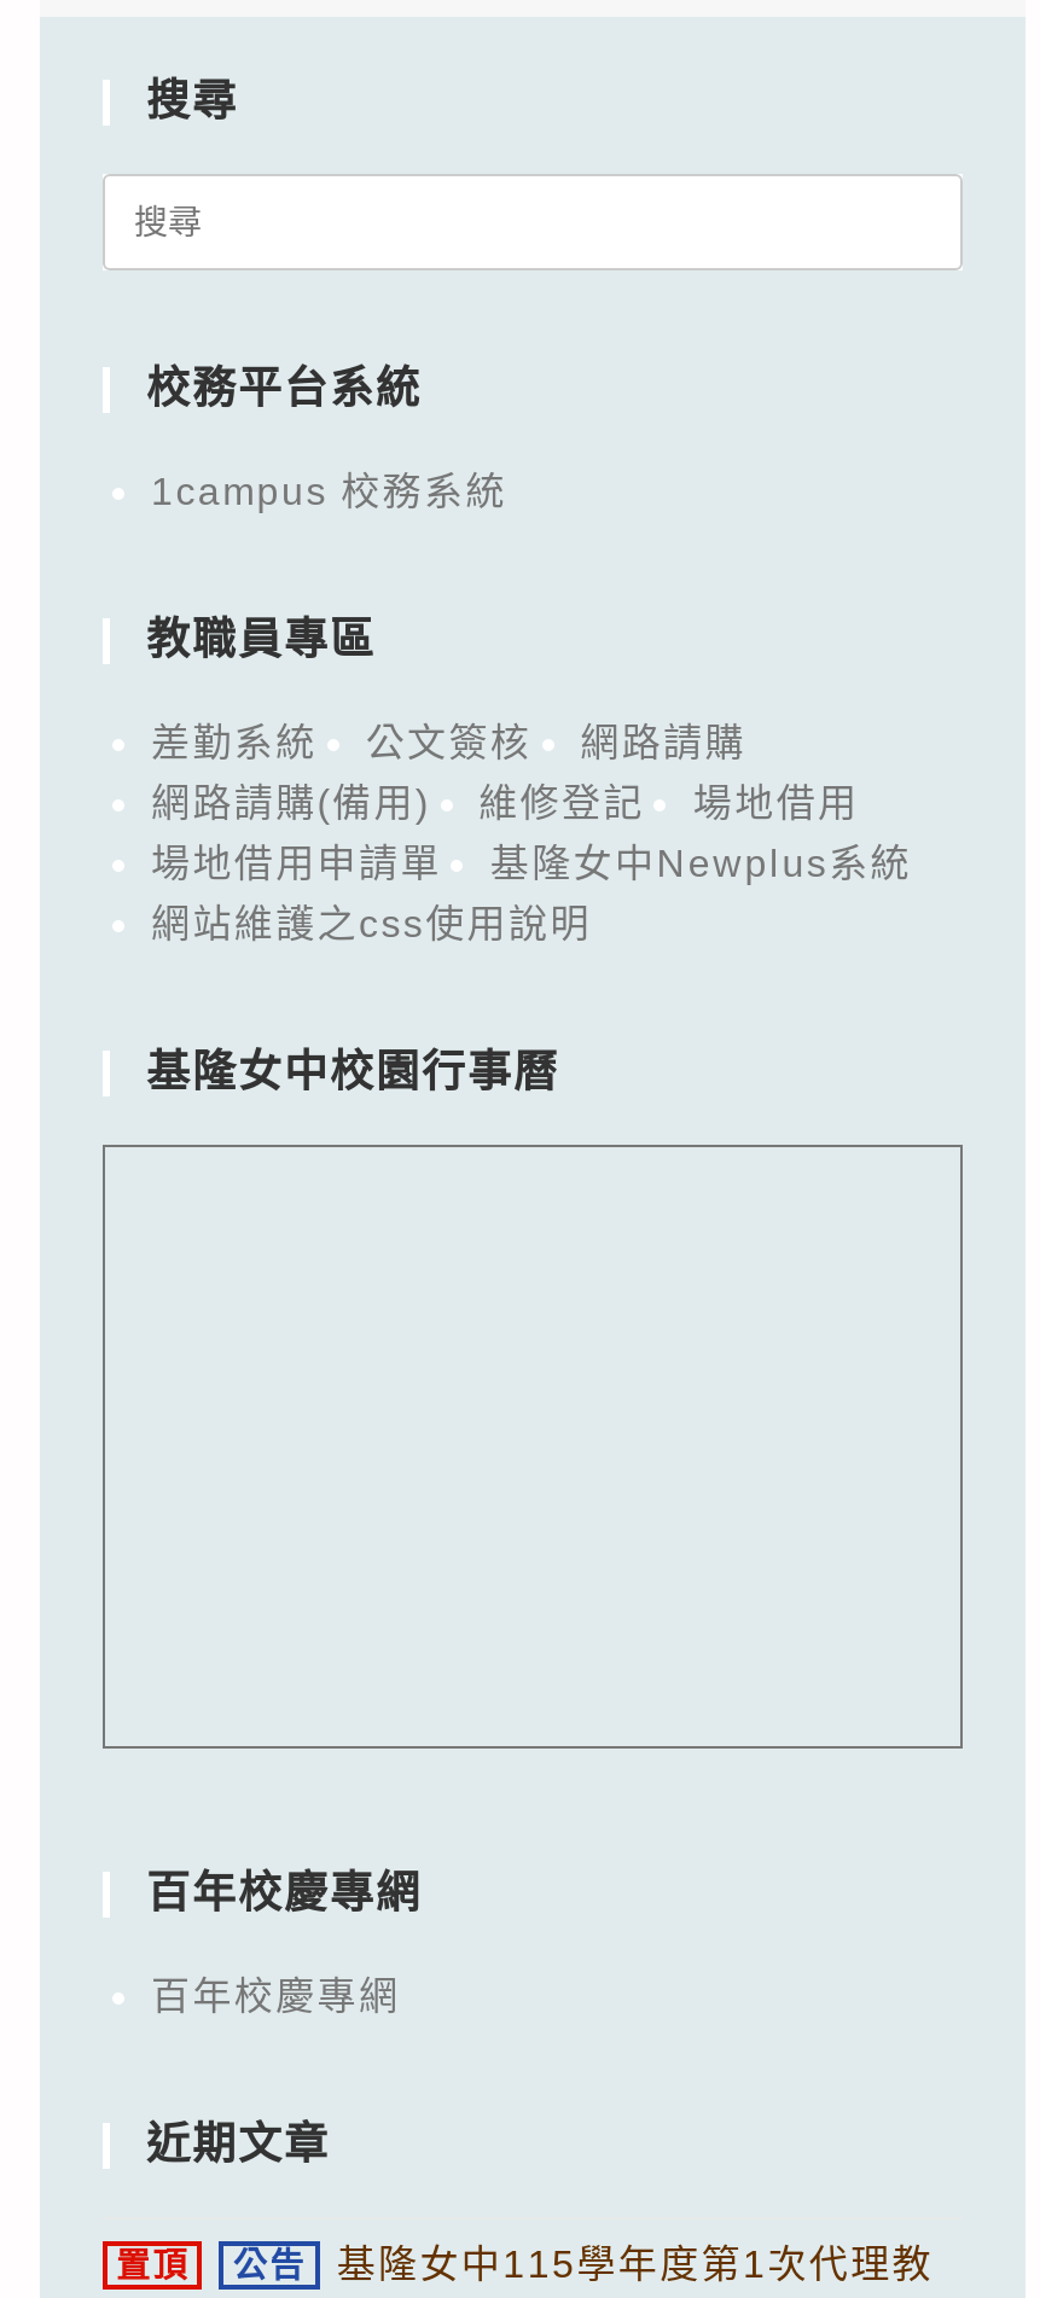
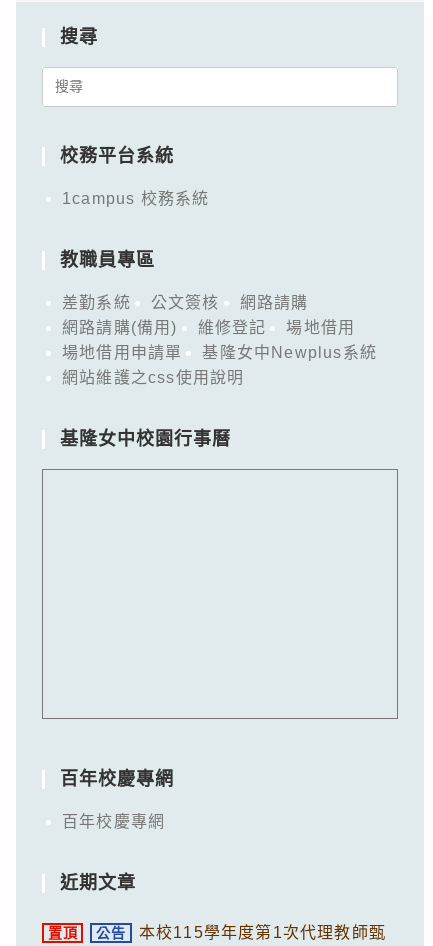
[337,2244,934,2285] 基隆女中115學年度第1次代理教 -> [139,924,386,941] 本校115學年度第1次代理教師甄

